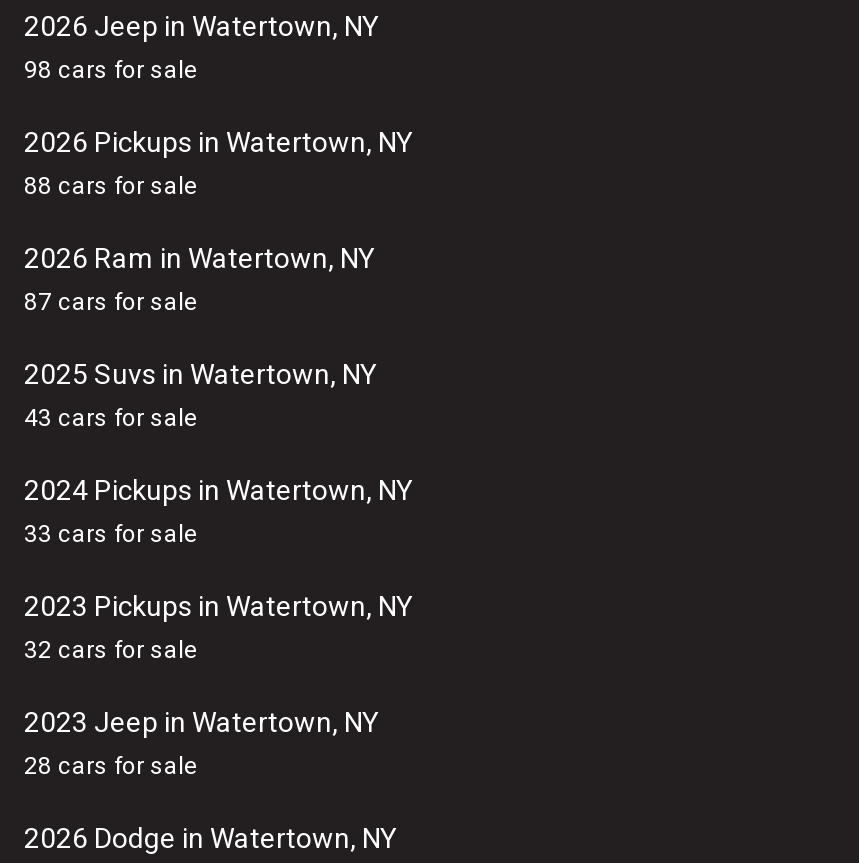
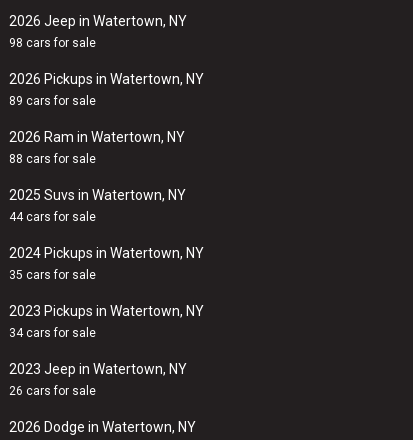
[24,172,198,200] 88 cars for sale -> [9,94,96,108] 89 cars for sale
[24,288,198,316] 87 cars for sale -> [9,152,96,166] 88 cars for sale
[24,404,198,432] 43 cars for sale -> [9,210,96,224] 44 cars for sale
[24,520,198,548] 33 cars for sale -> [9,268,96,282] 35 cars for sale
[24,636,198,664] 32 cars for sale -> [9,326,96,340] 34 cars for sale
[24,752,198,780] 28 cars for sale -> [9,384,96,398] 26 cars for sale

